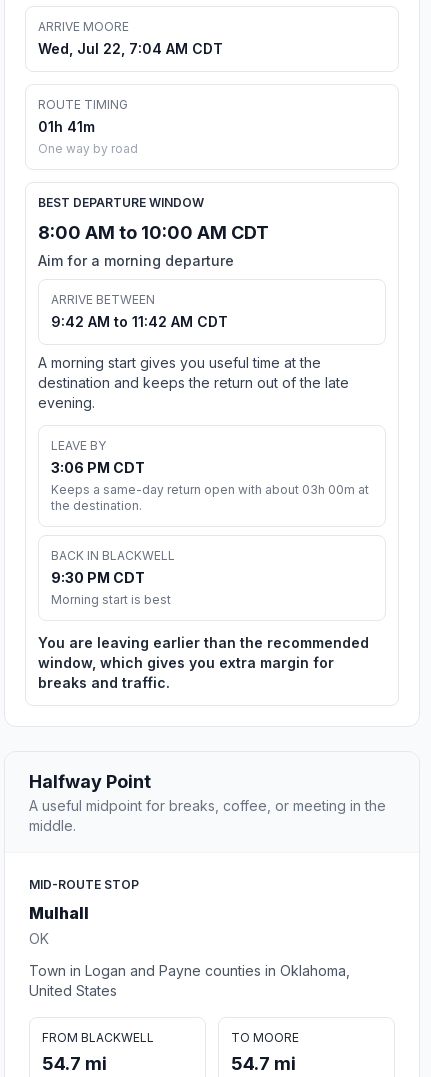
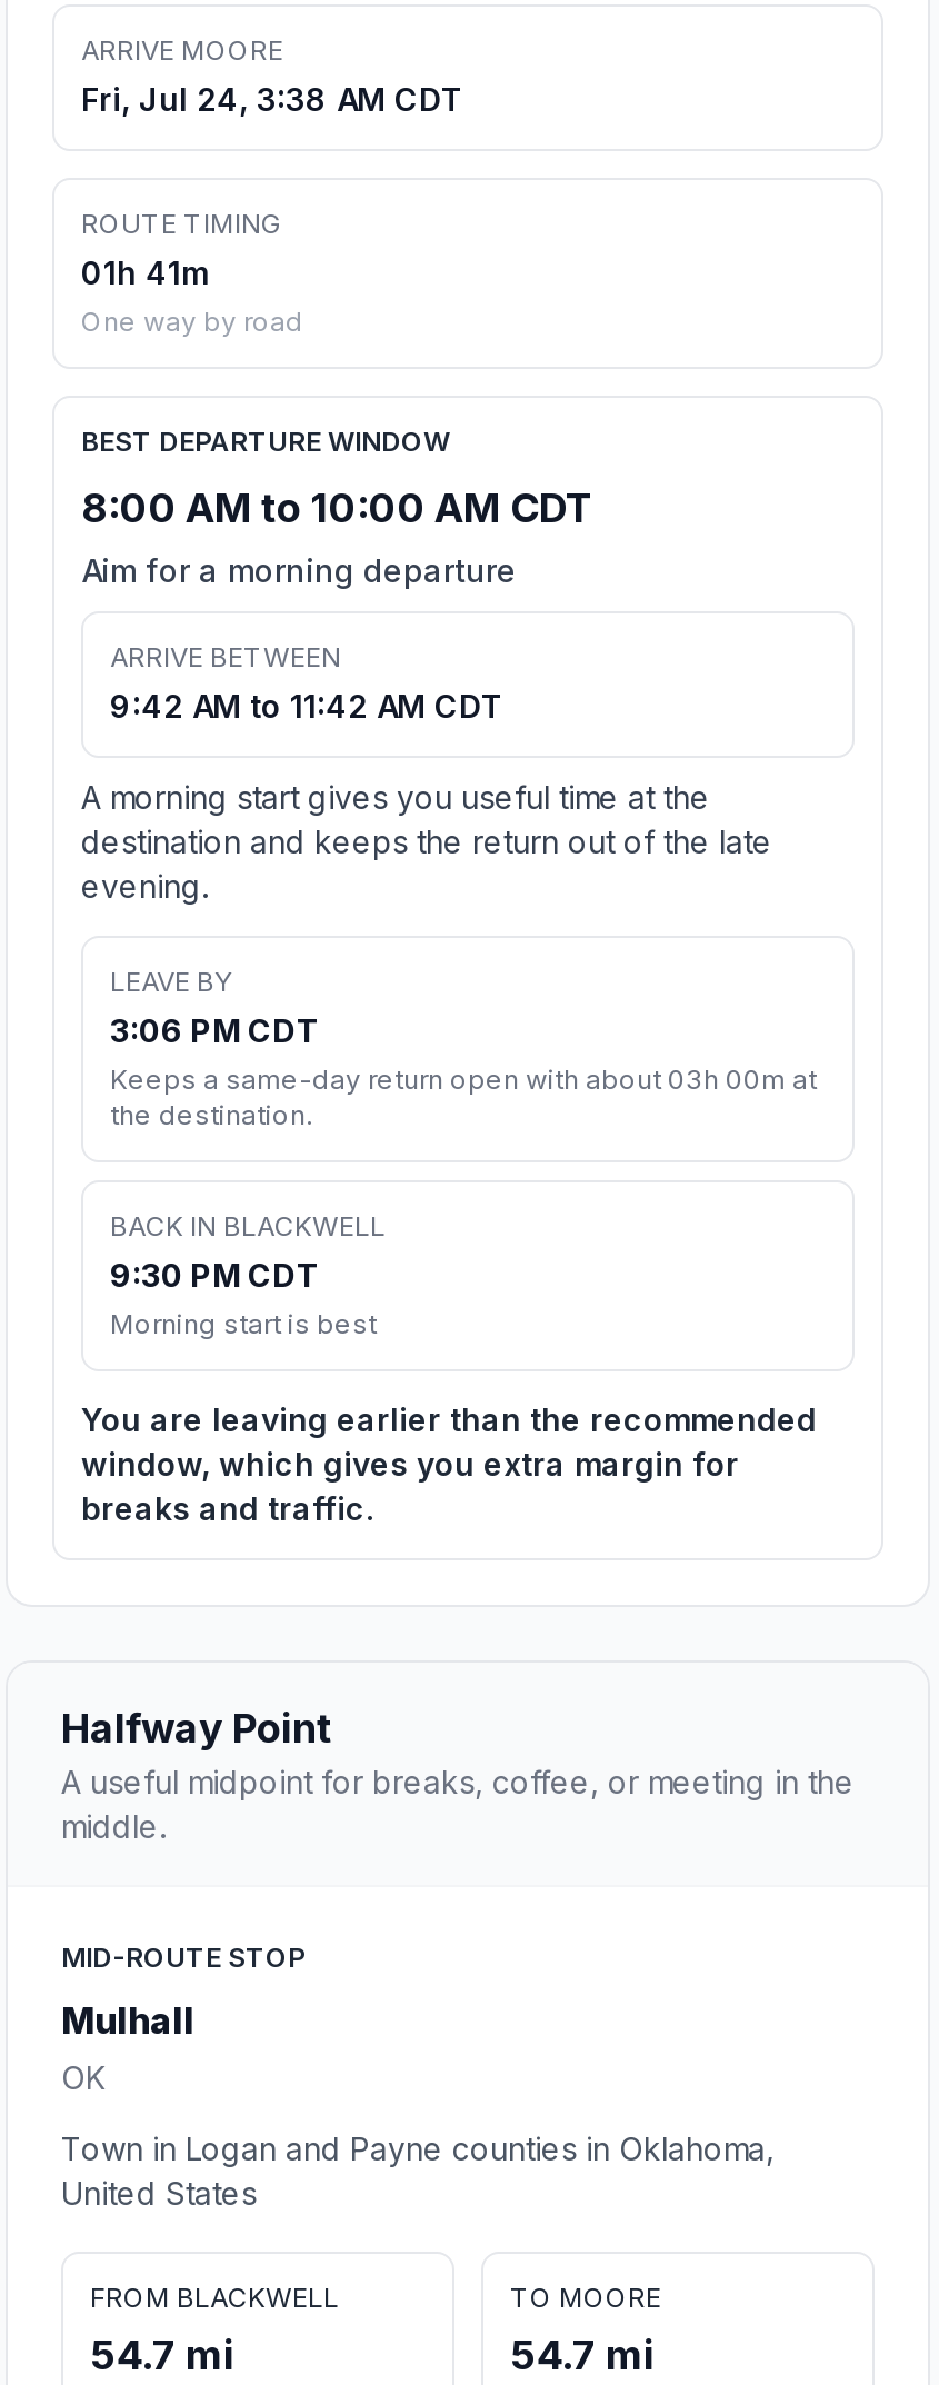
[38,40,223,57] Wed, Jul 22, 7:04 AM CDT -> [81,80,463,118] Fri, Jul 24, 3:38 AM CDT

